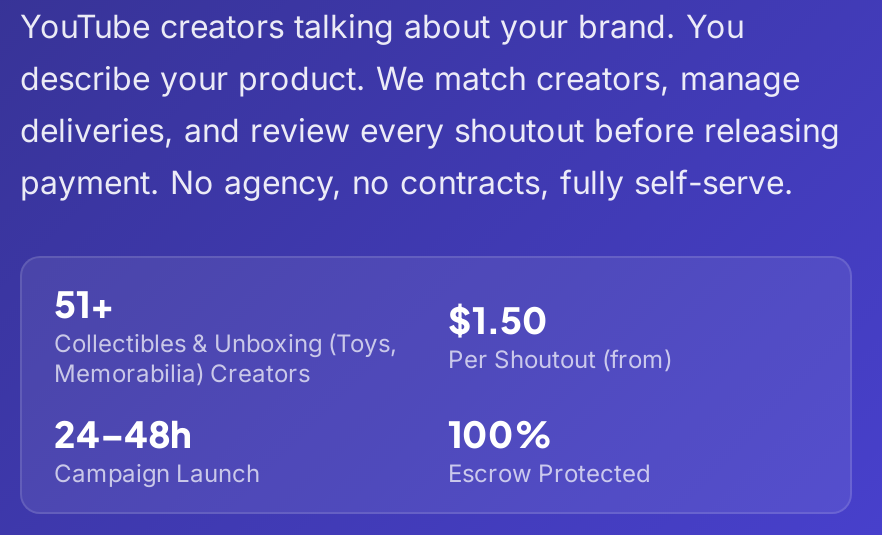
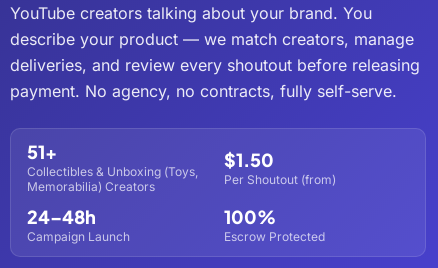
[20,58,800,98] describe your product. We match creators, manage -> [10,29,414,49] describe your product — we match creators, manage

